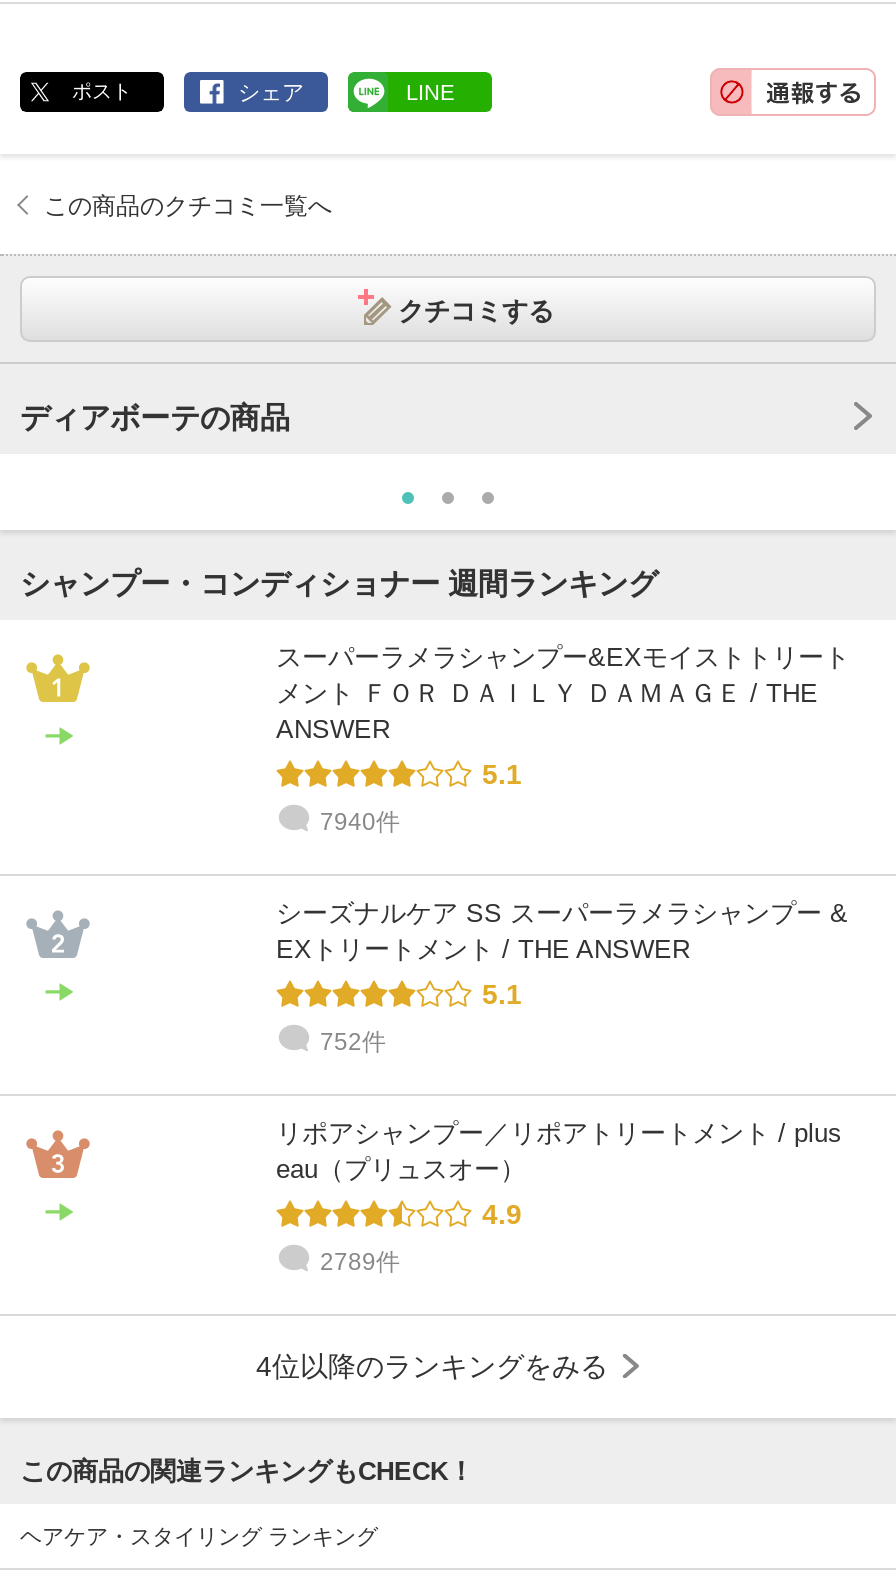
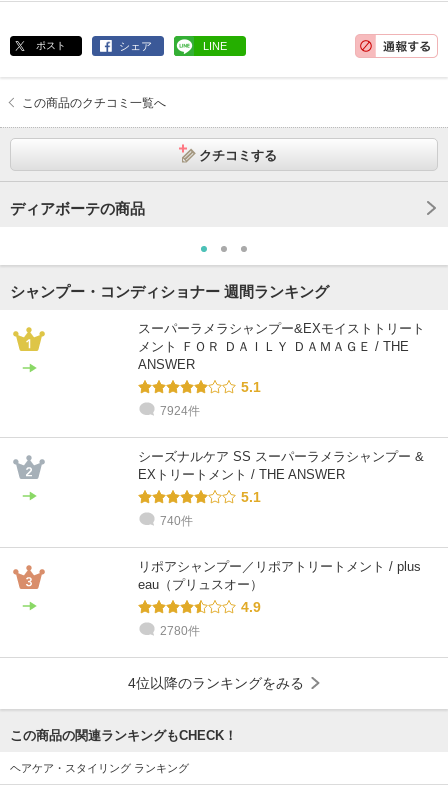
[320,807,400,835] 7940件 -> [160,404,200,418] 7924件
[320,1027,386,1055] 752件 -> [160,514,193,528] 740件
[320,1247,400,1275] 2789件 -> [160,624,200,638] 2780件

